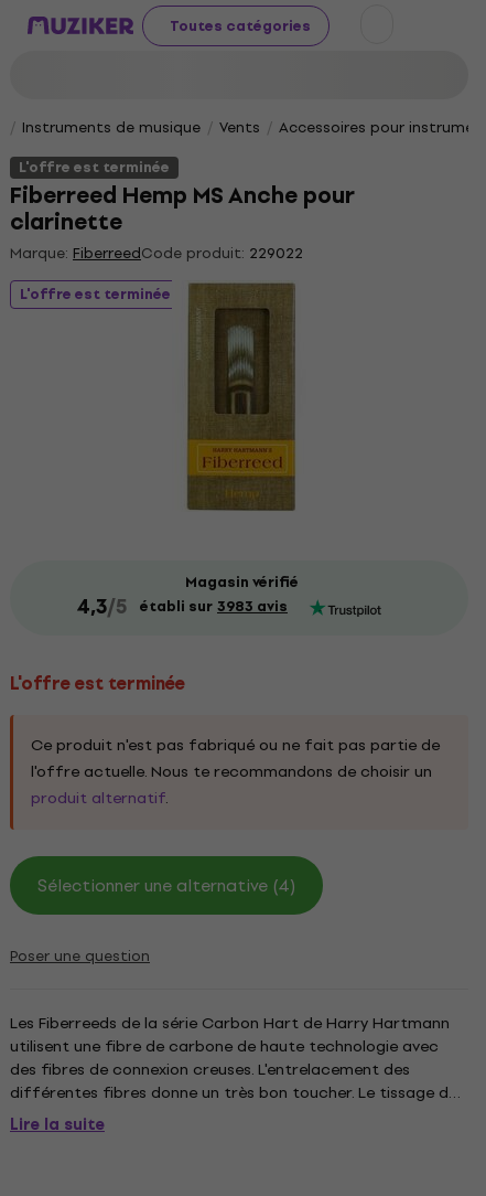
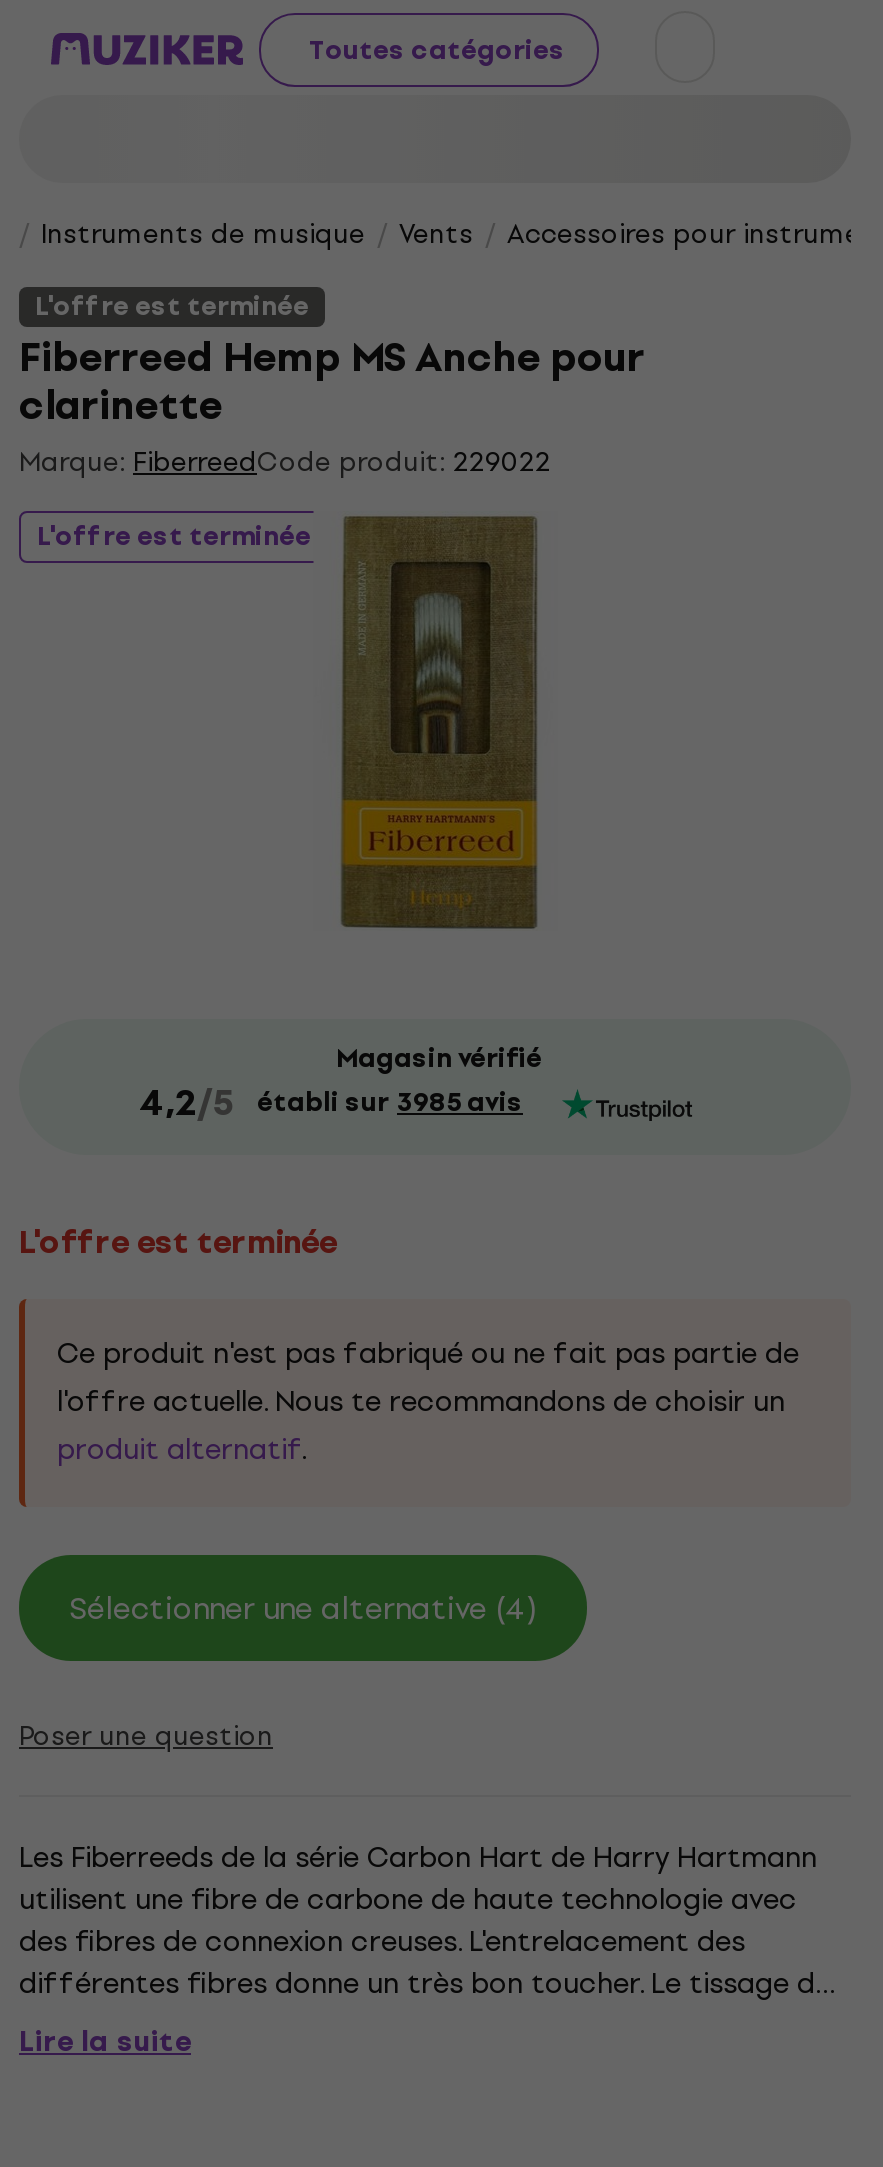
[76,590,288,623] 4,3/5 établi sur 3983 avis -> [139,1073,523,1133] 4,2/5 établi sur 3985 avis

